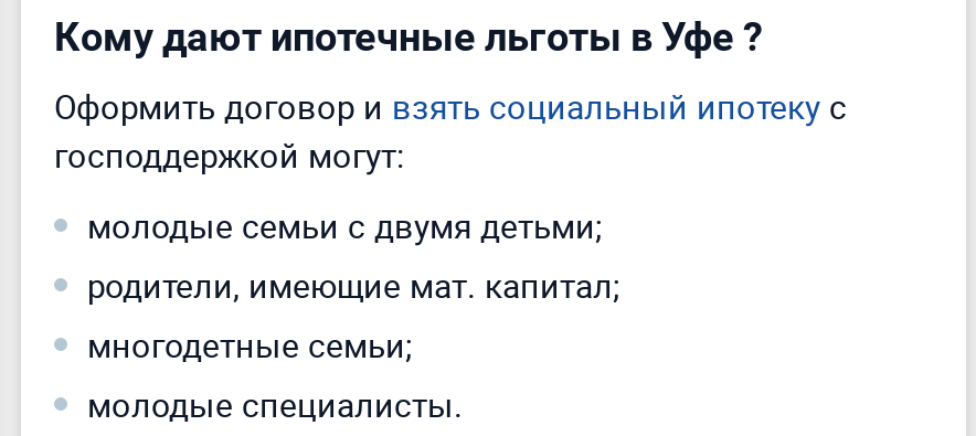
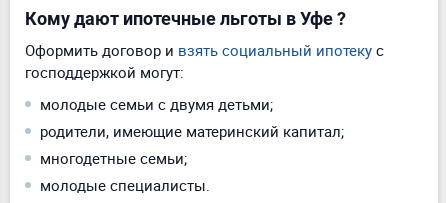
[87,263,619,307] родители, имеющие мат. капитал; -> [40,121,344,141] родители, имеющие материнский капитал;

